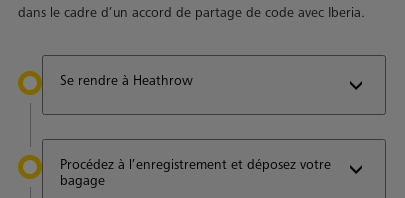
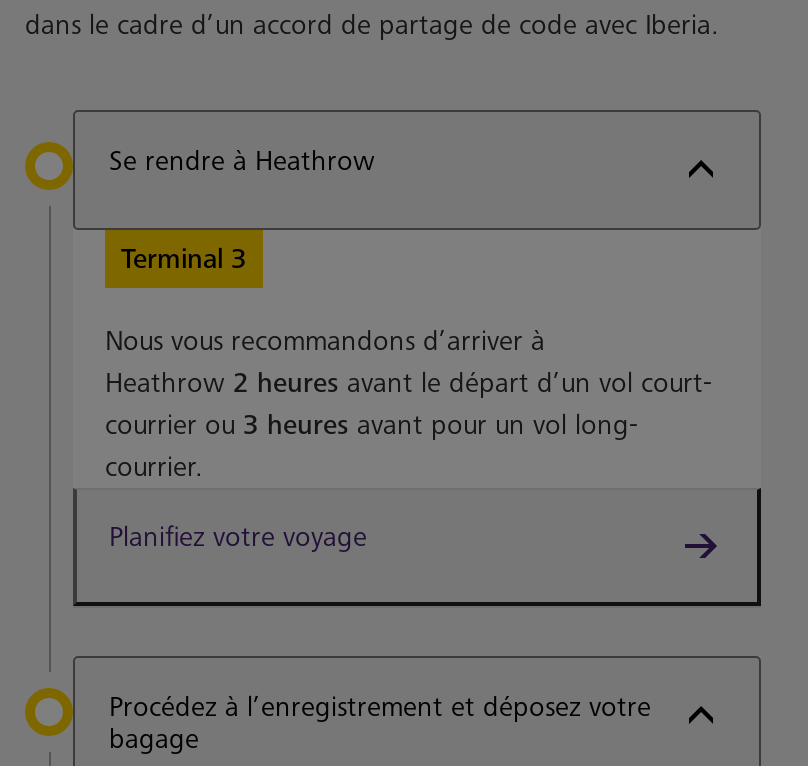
none -> [105,242,711,554] Terminal 3 | Nous vous recommandons d’arriver à | Heathrow 2 heures avant le départ d’un vol court- | courrier ou 3 heures avant pour un vol long- | courrier. | Planifiez votre voyage

